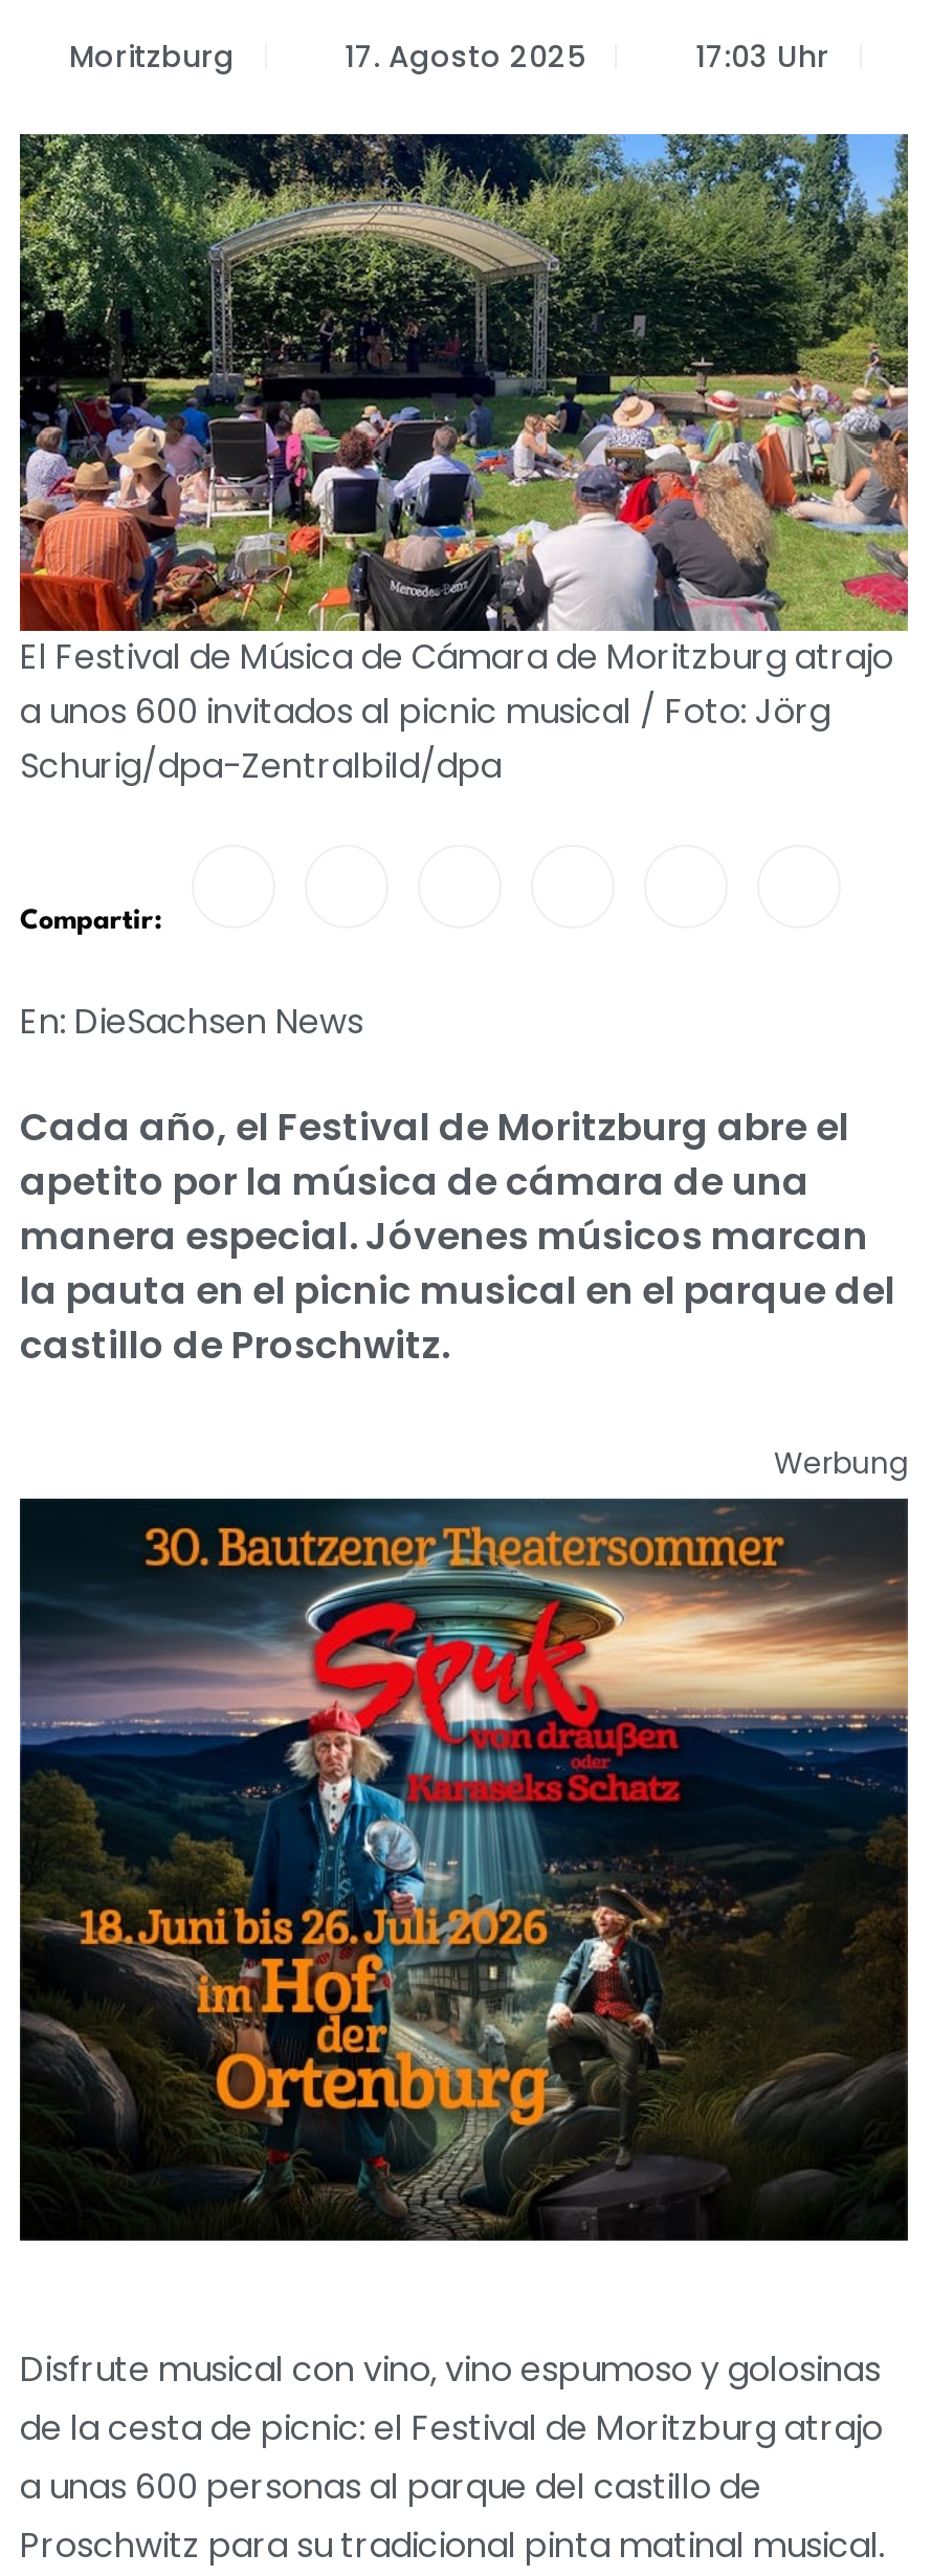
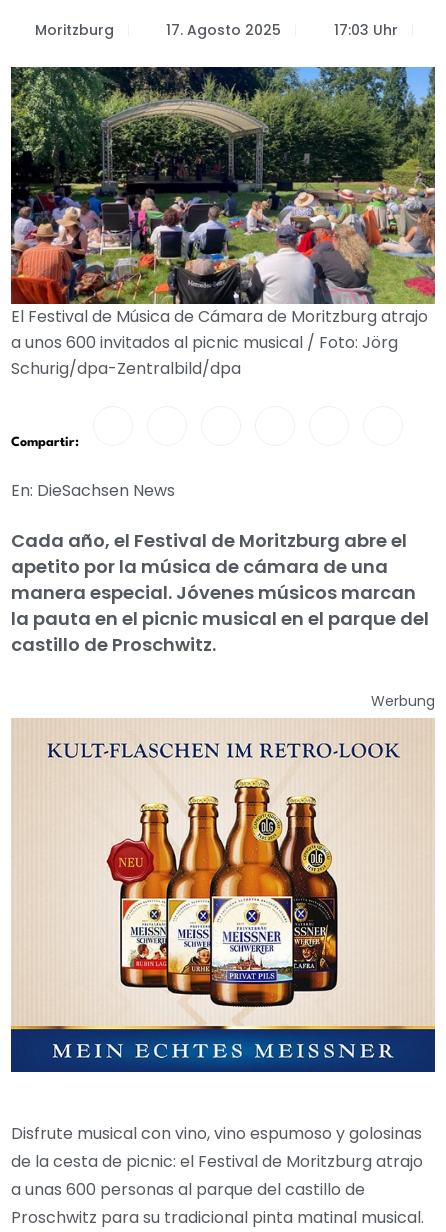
[18,1497,910,2241] [image] -> [10,718,436,1072] [image]

